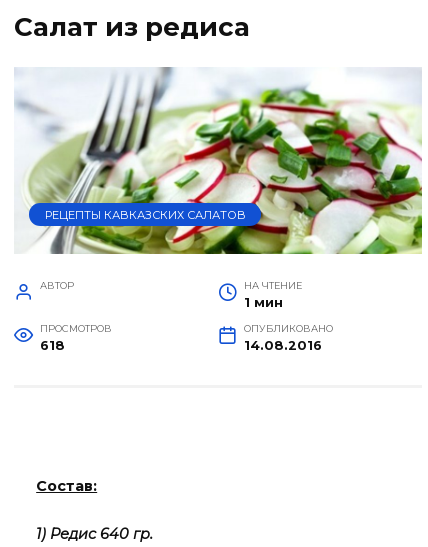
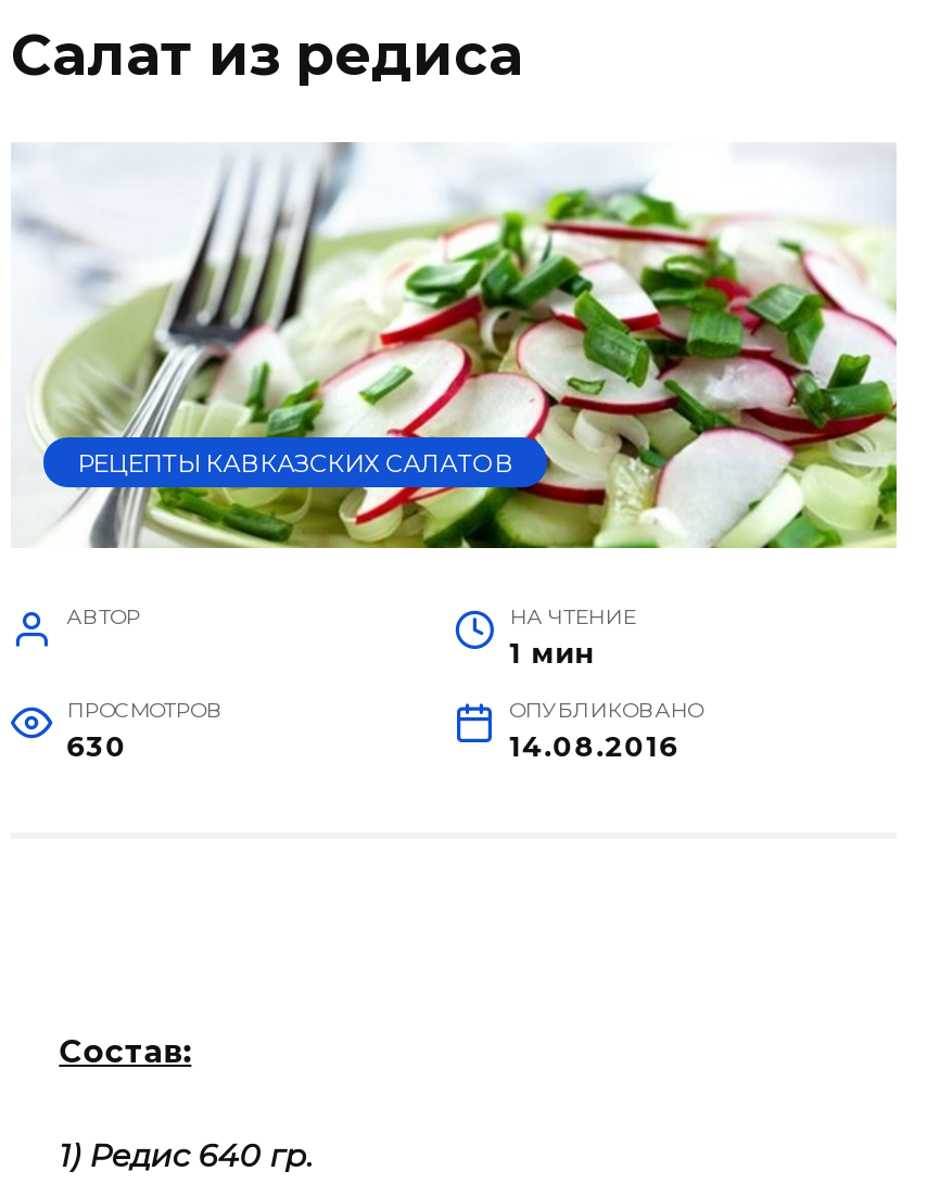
[40,338,65,353] 618 -> [66,731,127,764] 630

